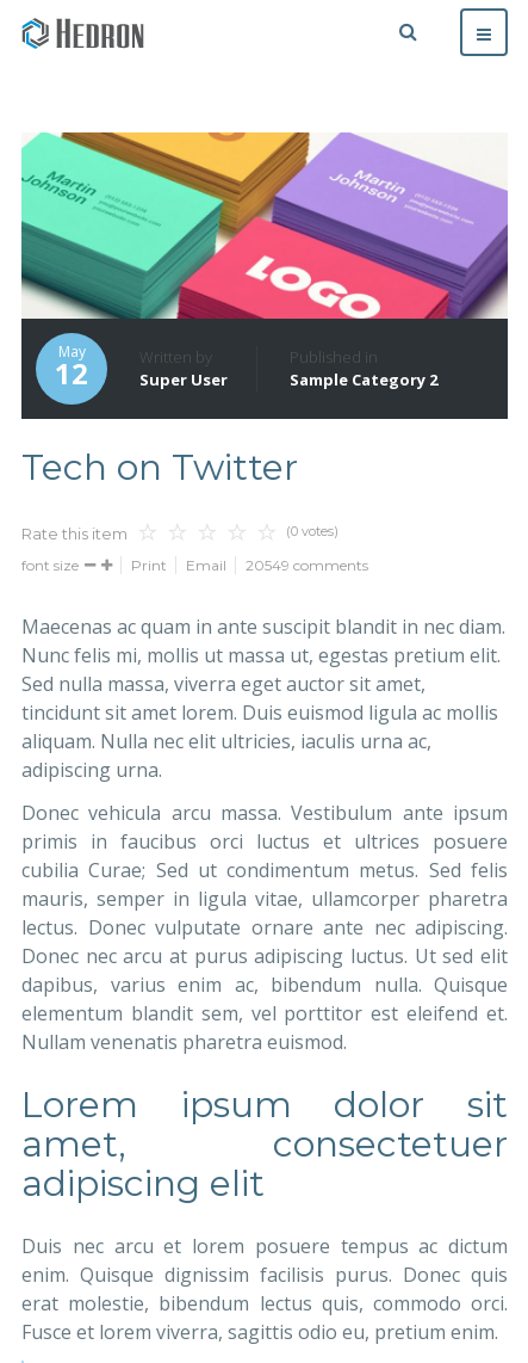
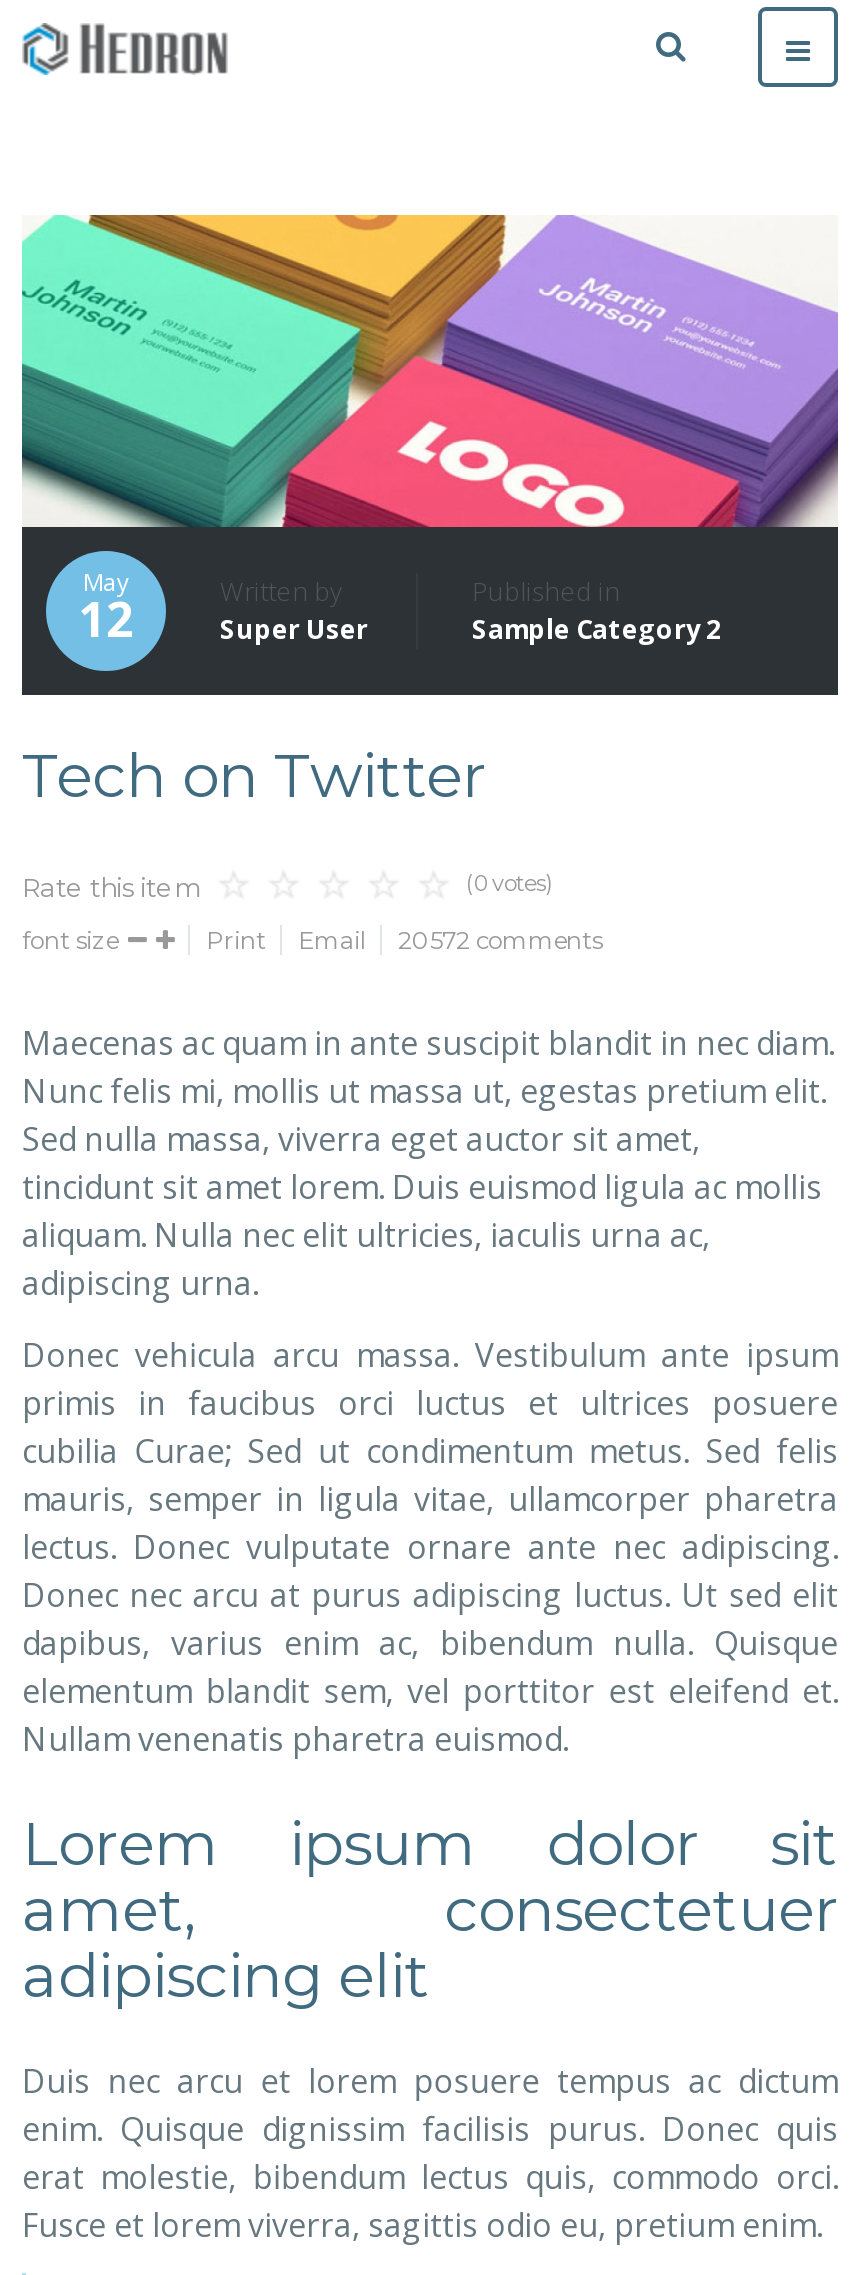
[131,556,368,574] Print Email 20549 comments -> [206,925,602,955] Print Email 20572 comments

